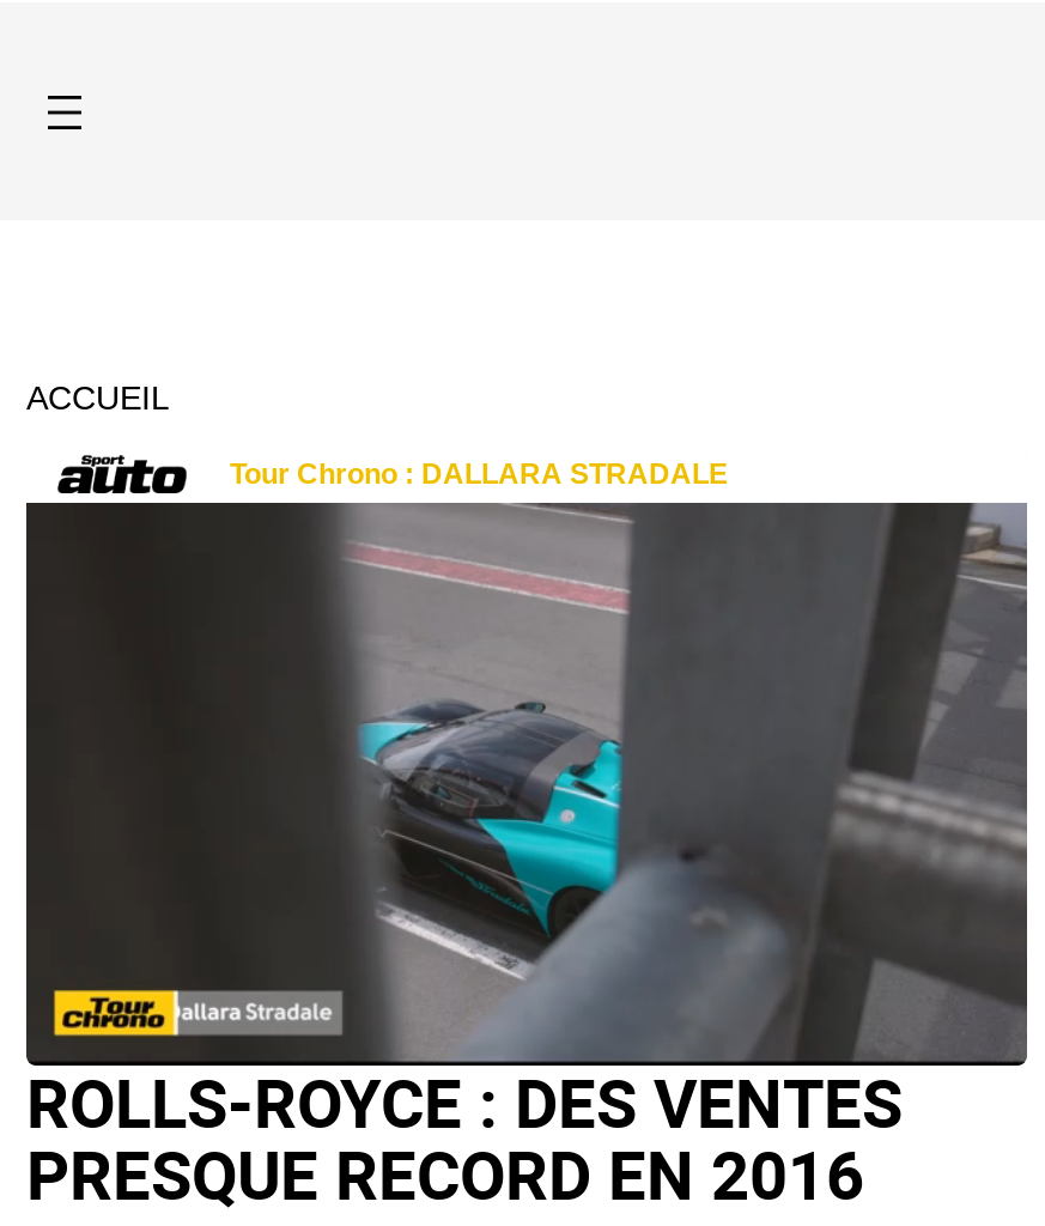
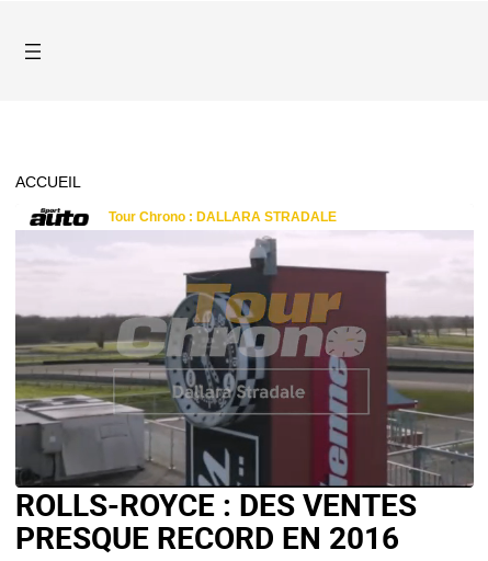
[24,500,1029,1051] [image] -> [15,230,474,485] [image]

